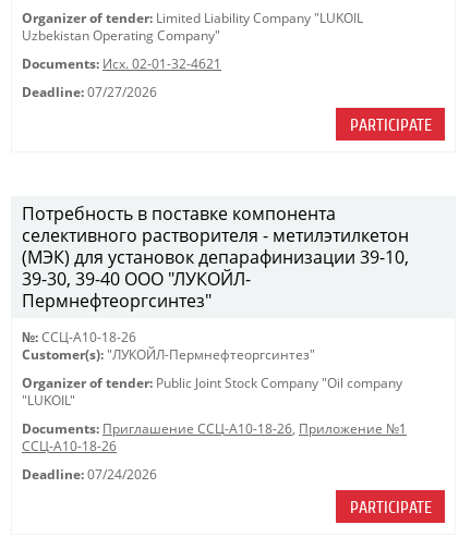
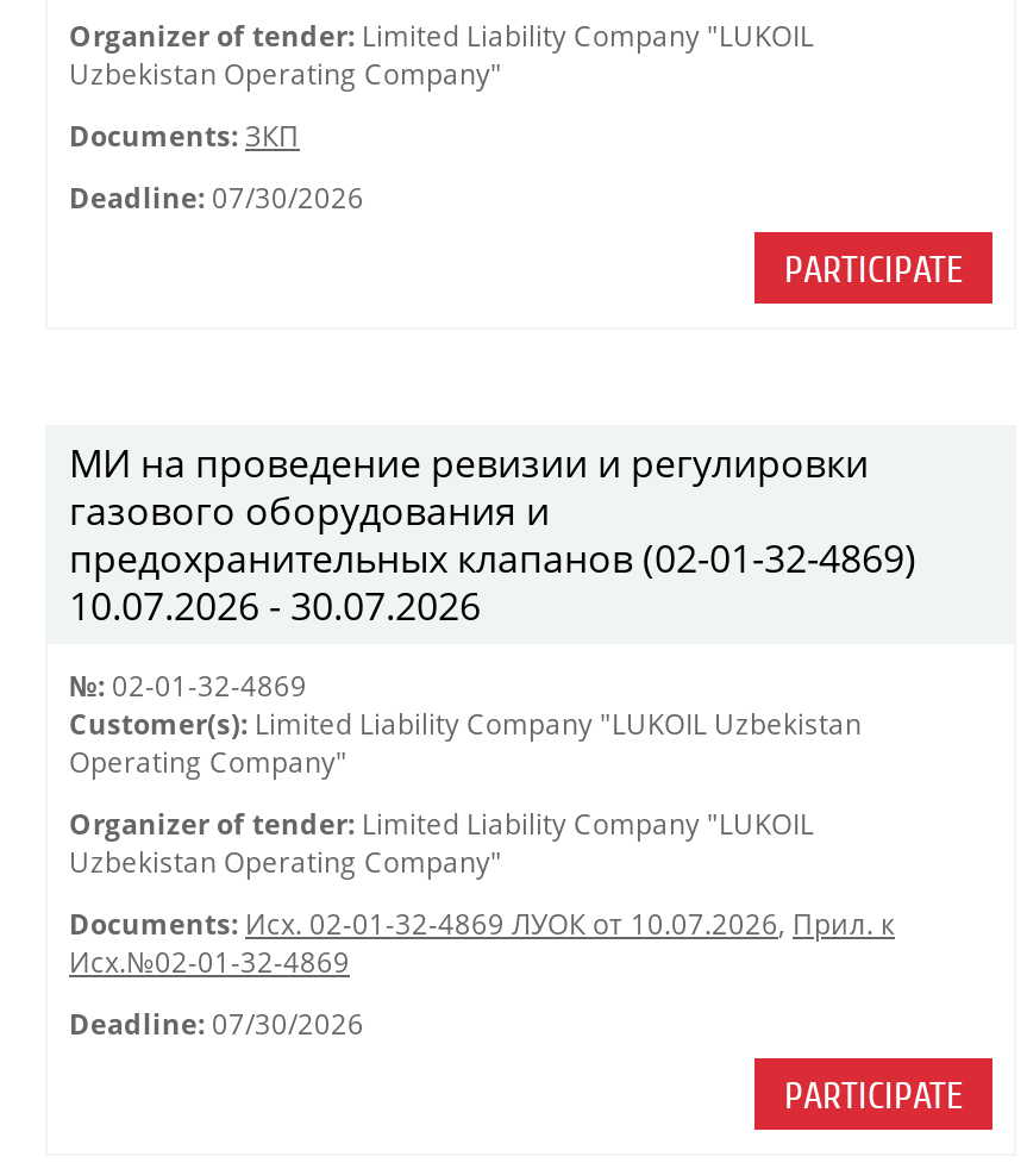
[22,56,221,72] Documents: Исх. 02-01-32-4621 -> [69,118,300,154] Documents: ЗКП
[22,84,157,100] Deadline: 07/27/2026 -> [69,180,364,215] Deadline: 07/30/2026
[22,202,409,313] Потребность в поставке компонента | селективного растворителя - метилэтилкетон | (МЭК) для установок депарафинизации 39-10, | 39-30, 39-40 ООО "ЛУКОЙЛ- | Пермнефтеоргсинтез" -> [69,437,916,632] МИ на проведение ревизии и регулировки | газового оборудования и | предохранительных клапанов (02-01-32-4869) | 10.07.2026 - 30.07.2026
[22,329,315,363] №: ССЦ-А10-18-26 | Customer(s): "ЛУКОЙЛ-Пермнефтеоргсинтез" -> [69,668,862,780] №: 02-01-32-4869 | Customer(s): Limited Liability Company "LUKOIL Uzbekistan | Operating Company"
[22,375,402,408] Organizer of tender: Public Joint Stock Company "Oil company | "LUKOIL" -> [69,806,814,880] Organizer of tender: Limited Liability Company "LUKOIL | Uzbekistan Operating Company"
[22,420,407,454] Documents: Приглашение ССЦ-А10-18-26, Приложение №1 | ССЦ-А10-18-26 -> [69,906,895,980] Documents: Исх. 02-01-32-4869 ЛУОК от 10.07.2026, Прил. к | Исх.№02-01-32-4869
[22,466,157,483] Deadline: 07/24/2026 -> [69,1006,364,1042] Deadline: 07/30/2026

